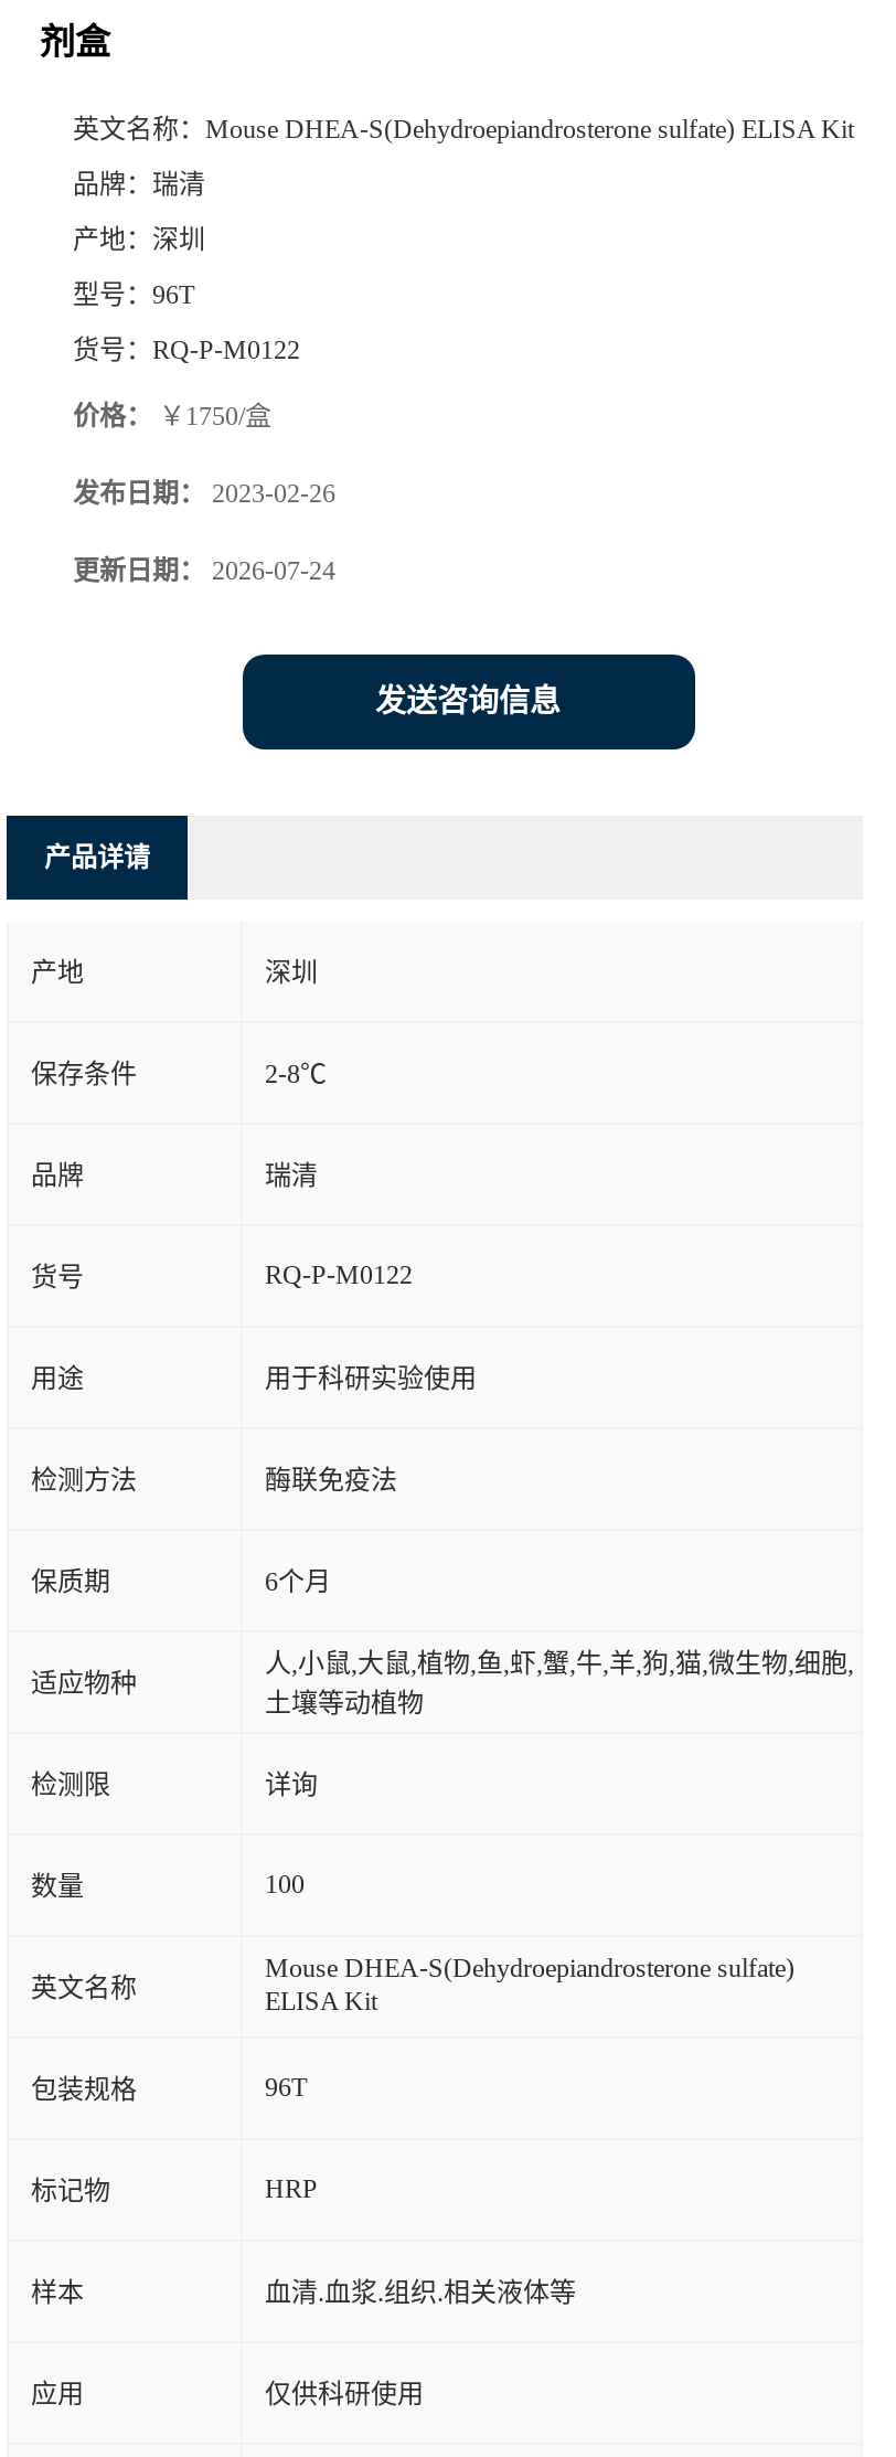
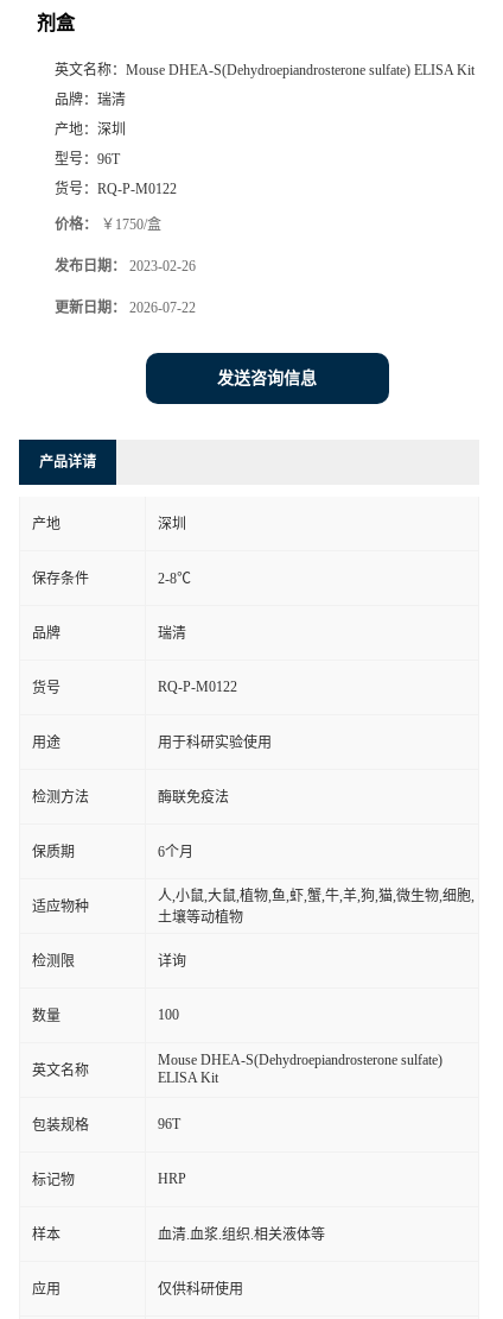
[73,556,335,587] 更新日期：2026-07-24 -> [55,300,196,316] 更新日期：2026-07-22

